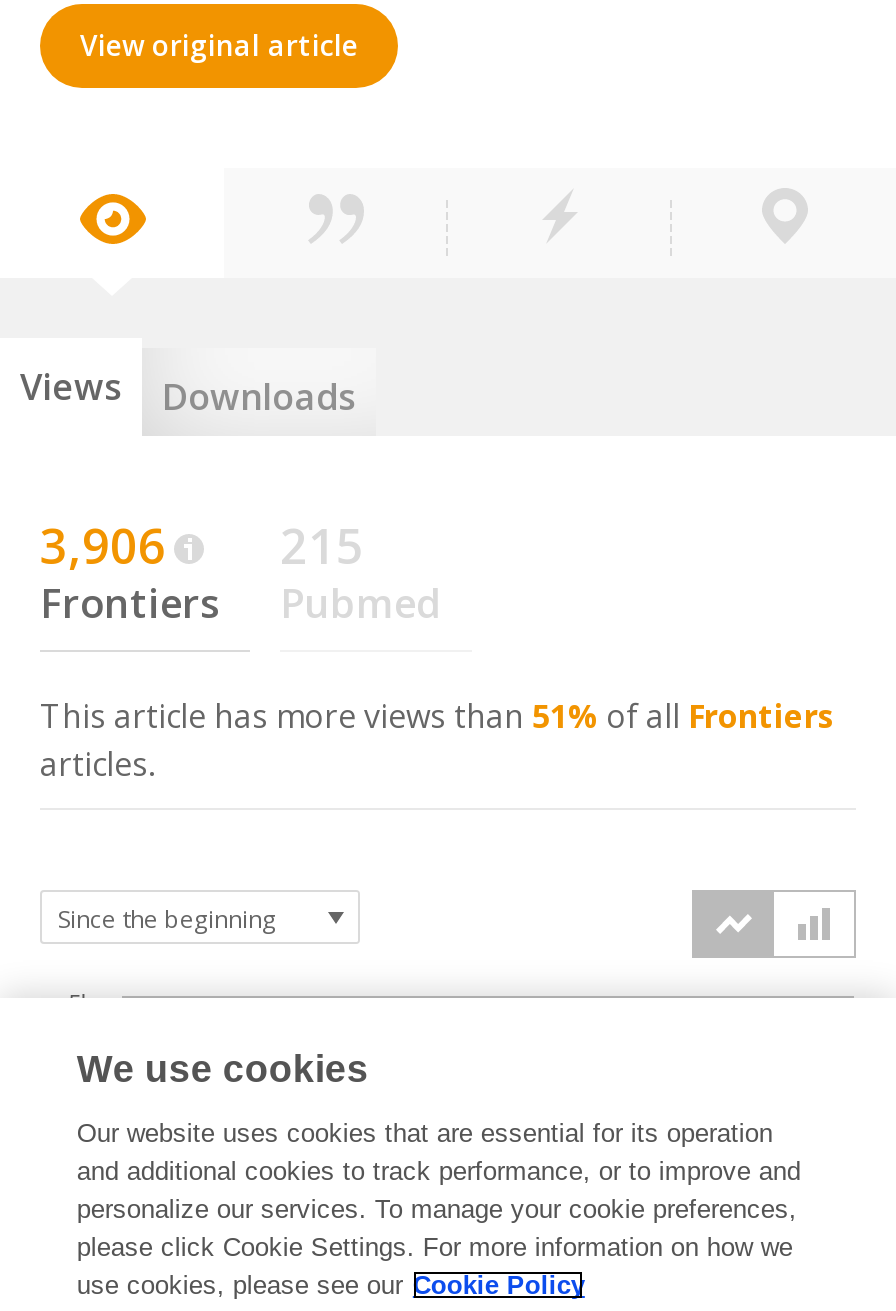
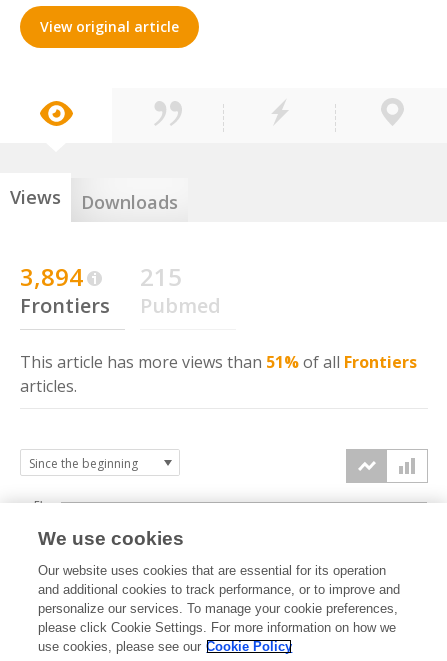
[40,512,166,578] 3,906 -> [20,260,83,293] 3,894

